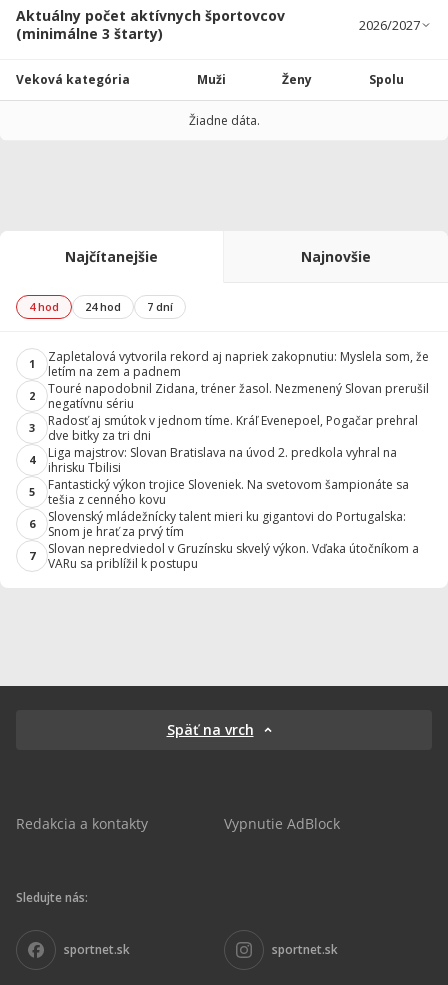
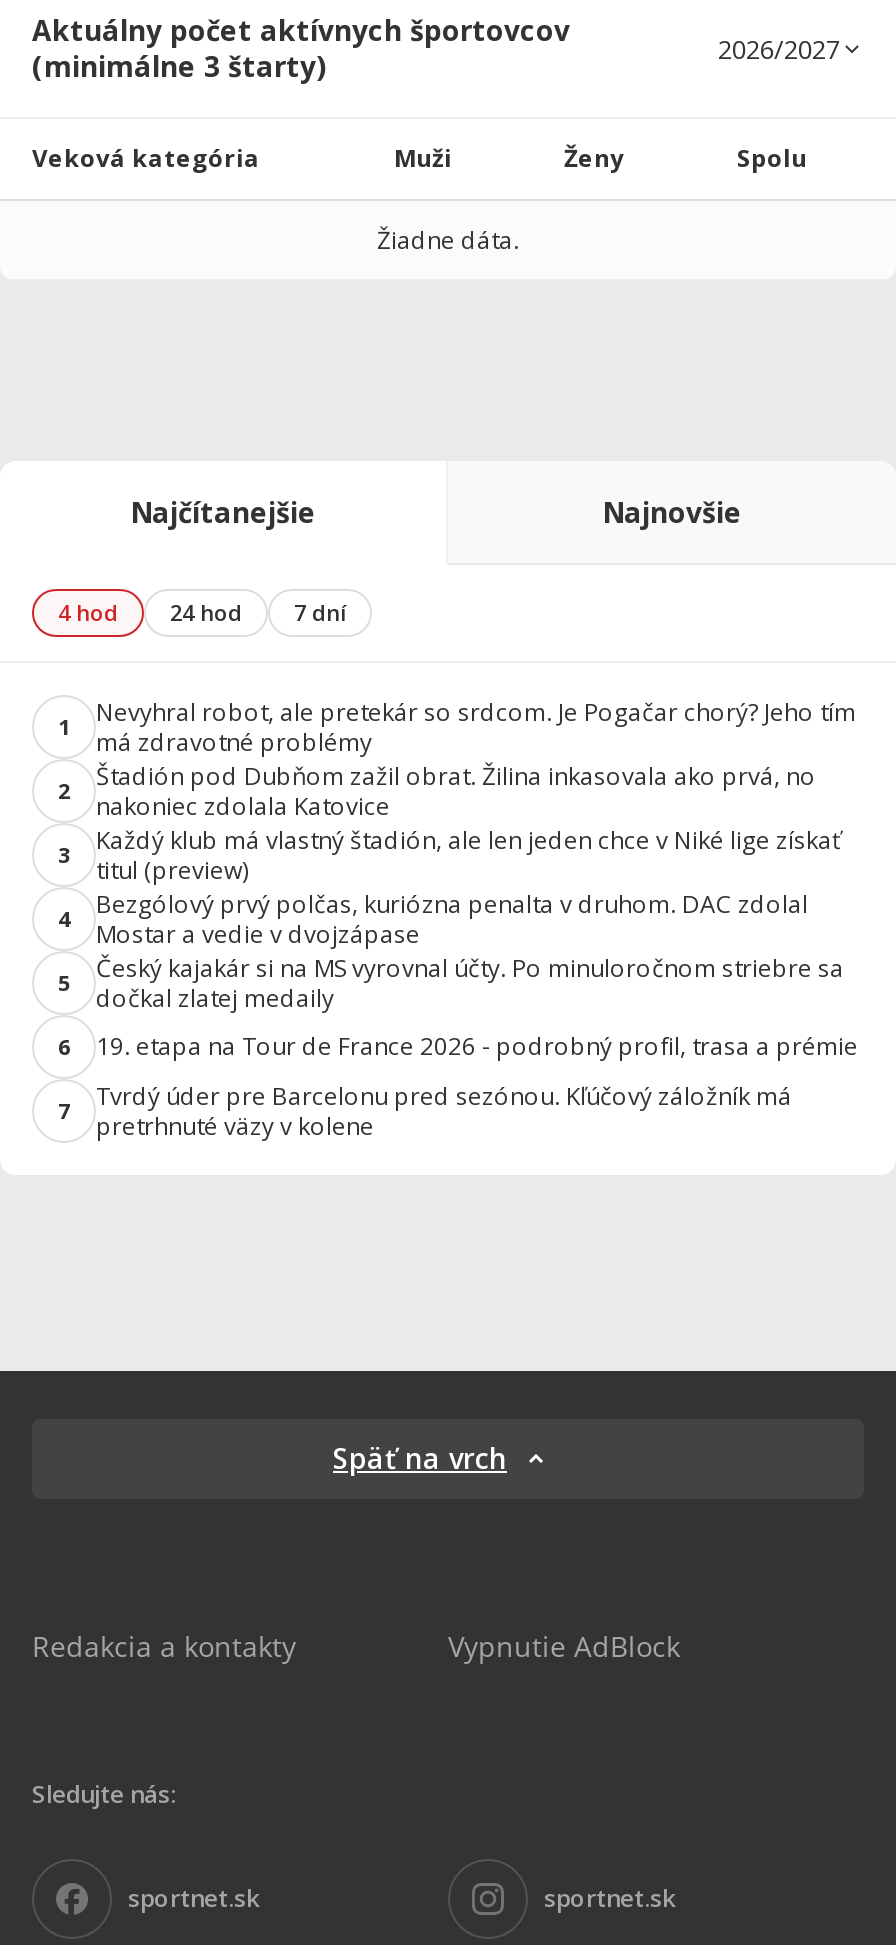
[48,348,429,380] Zapletalová vytvorila rekord aj napriek zakopnutiu: Myslela som, že | letím na zem a padnem -> [96,695,856,759] Nevyhral robot, ale pretekár so srdcom. Je Pogačar chorý? Jeho tím | má zdravotné problémy
[48,380,429,412] Touré napodobnil Zidana, tréner žasol. Nezmenený Slovan prerušil | negatívnu sériu -> [96,759,816,823] Štadión pod Dubňom zažil obrat. Žilina inkasovala ako prvá, no | nakoniec zdolala Katovice
[48,412,418,444] Radosť aj smútok v jednom tíme. Kráľ Evenepoel, Pogačar prehral | dve bitky za tri dni -> [96,823,840,887] Každý klub má vlastný štadión, ale len jeden chce v Niké lige získať | titul (preview)
[48,444,397,476] Liga majstrov: Slovan Bratislava na úvod 2. predkola vyhral na | ihrisku Tbilisi -> [96,887,808,951] Bezgólový prvý polčas, kuriózna penalta v druhom. DAC zdolal | Mostar a vedie v dvojzápase
[48,476,409,508] Fantastický výkon trojice Sloveniek. Na svetovom šampionáte sa | tešia z cenného kovu -> [96,951,844,1015] Český kajakár si na MS vyrovnal účty. Po minuloročnom striebre sa | dočkal zlatej medaily
[48,508,406,540] Slovenský mládežnícky talent mieri ku gigantovi do Portugalska: | Snom je hrať za prvý tím -> [96,1029,858,1063] 19. etapa na Tour de France 2026 - podrobný profil, trasa a prémie
[48,540,419,572] Slovan nepredviedol v Gruzínsku skvelý výkon. Vďaka útočníkom a | VARu sa priblížil k postupu -> [96,1079,792,1143] Tvrdý úder pre Barcelonu pred sezónou. Kľúčový záložník má | pretrhnuté väzy v kolene

